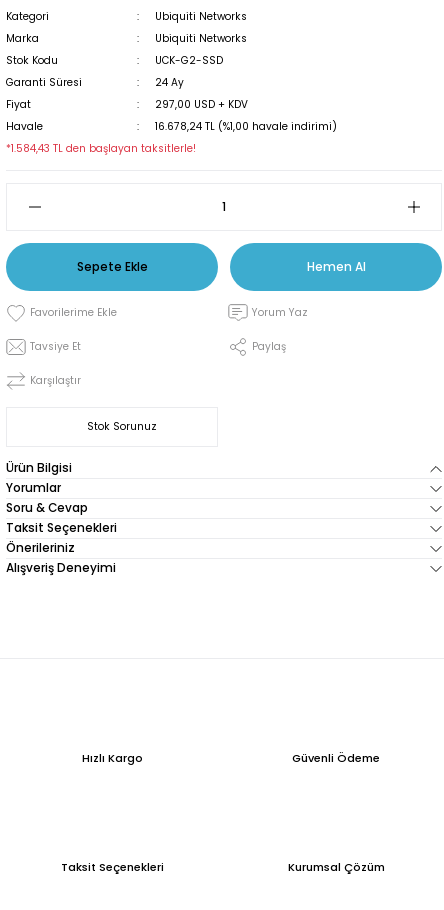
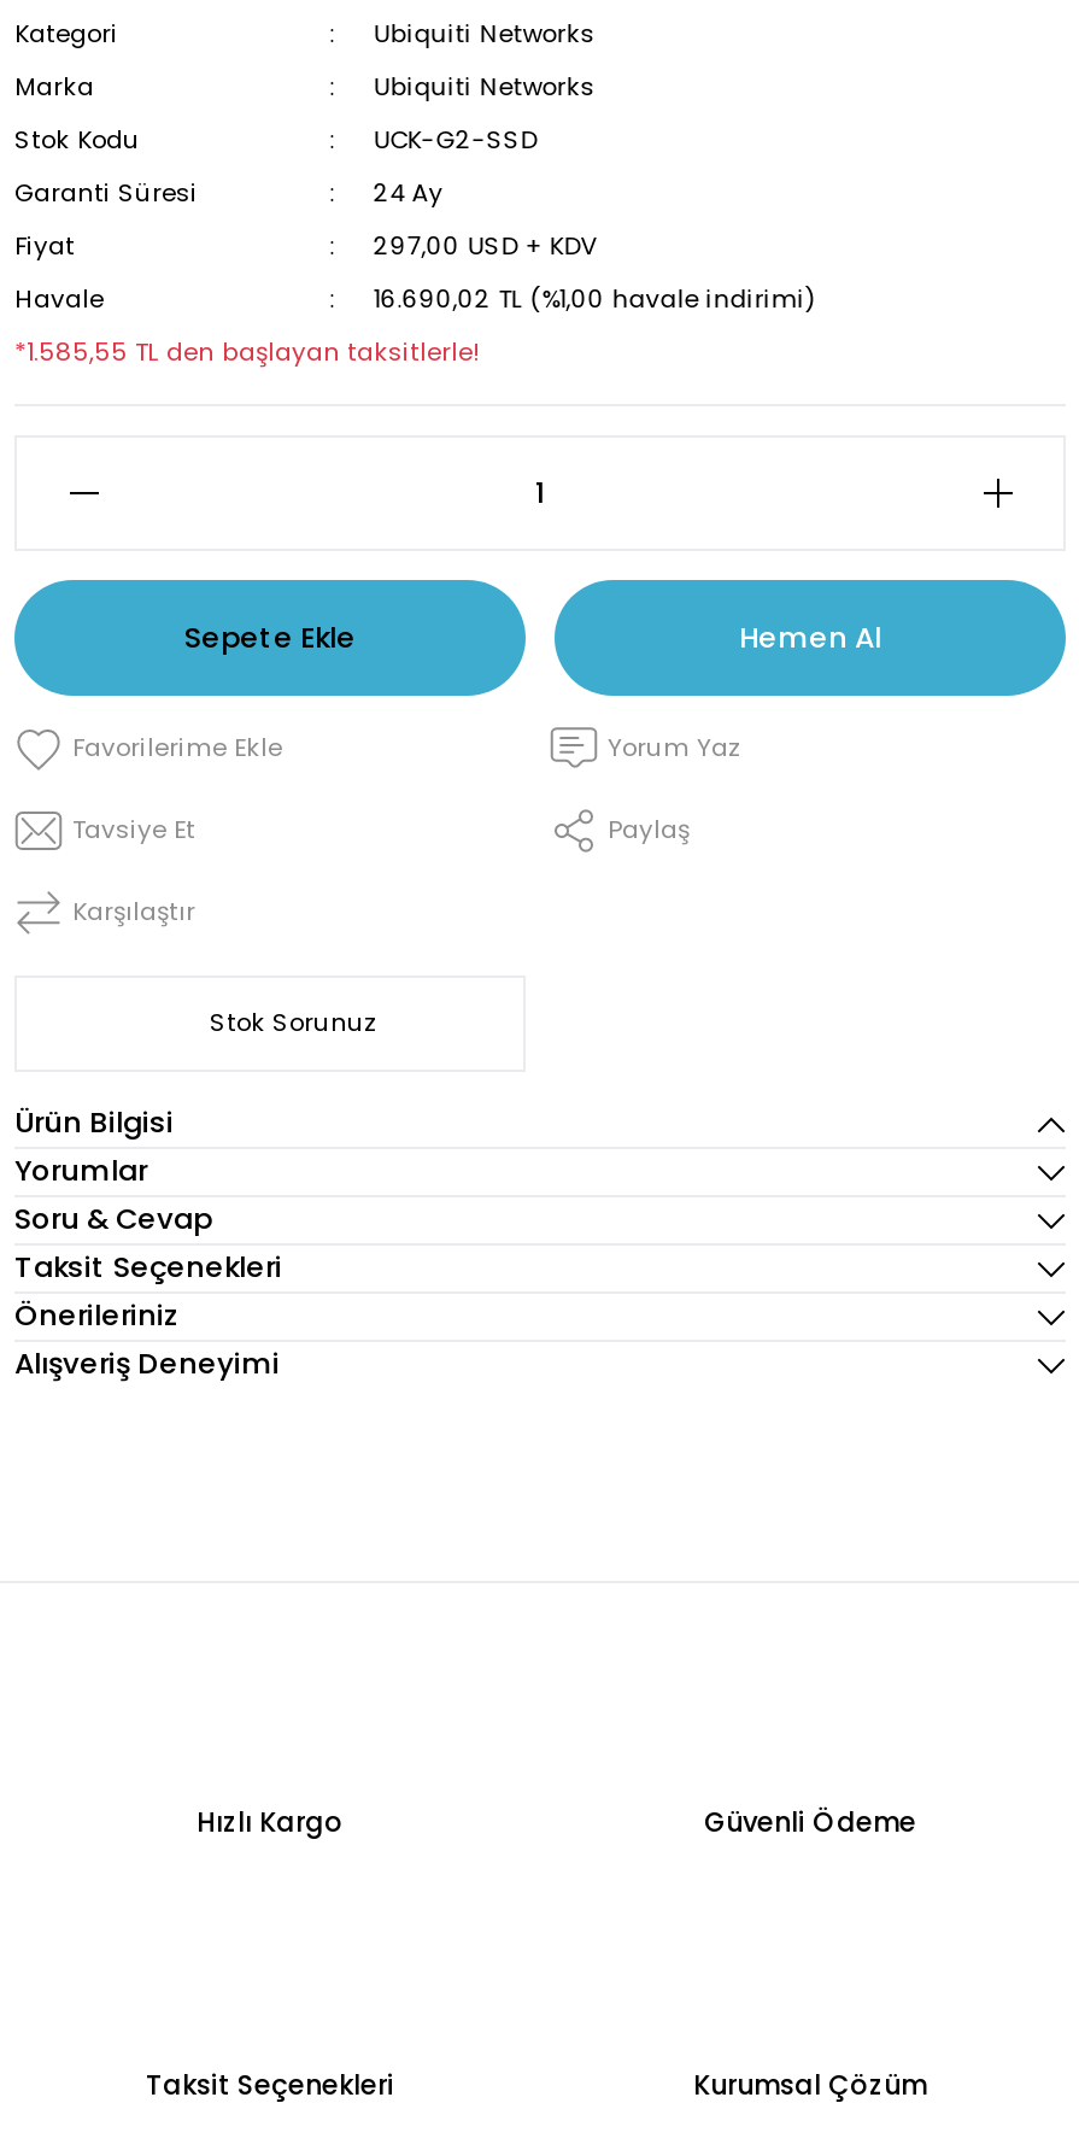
[155,119,337,134] 16.678,24 TL (%1,00 havale indirimi) -> [373,281,817,317] 16.690,02 TL (%1,00 havale indirimi)
[6,141,196,156] *1.584,43 TL den başlayan taksitlerle! -> [14,334,480,370] *1.585,55 TL den başlayan taksitlerle!

